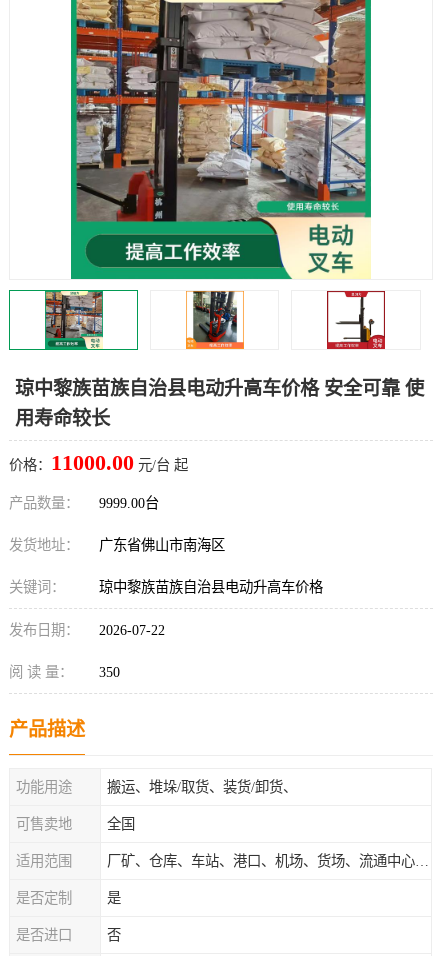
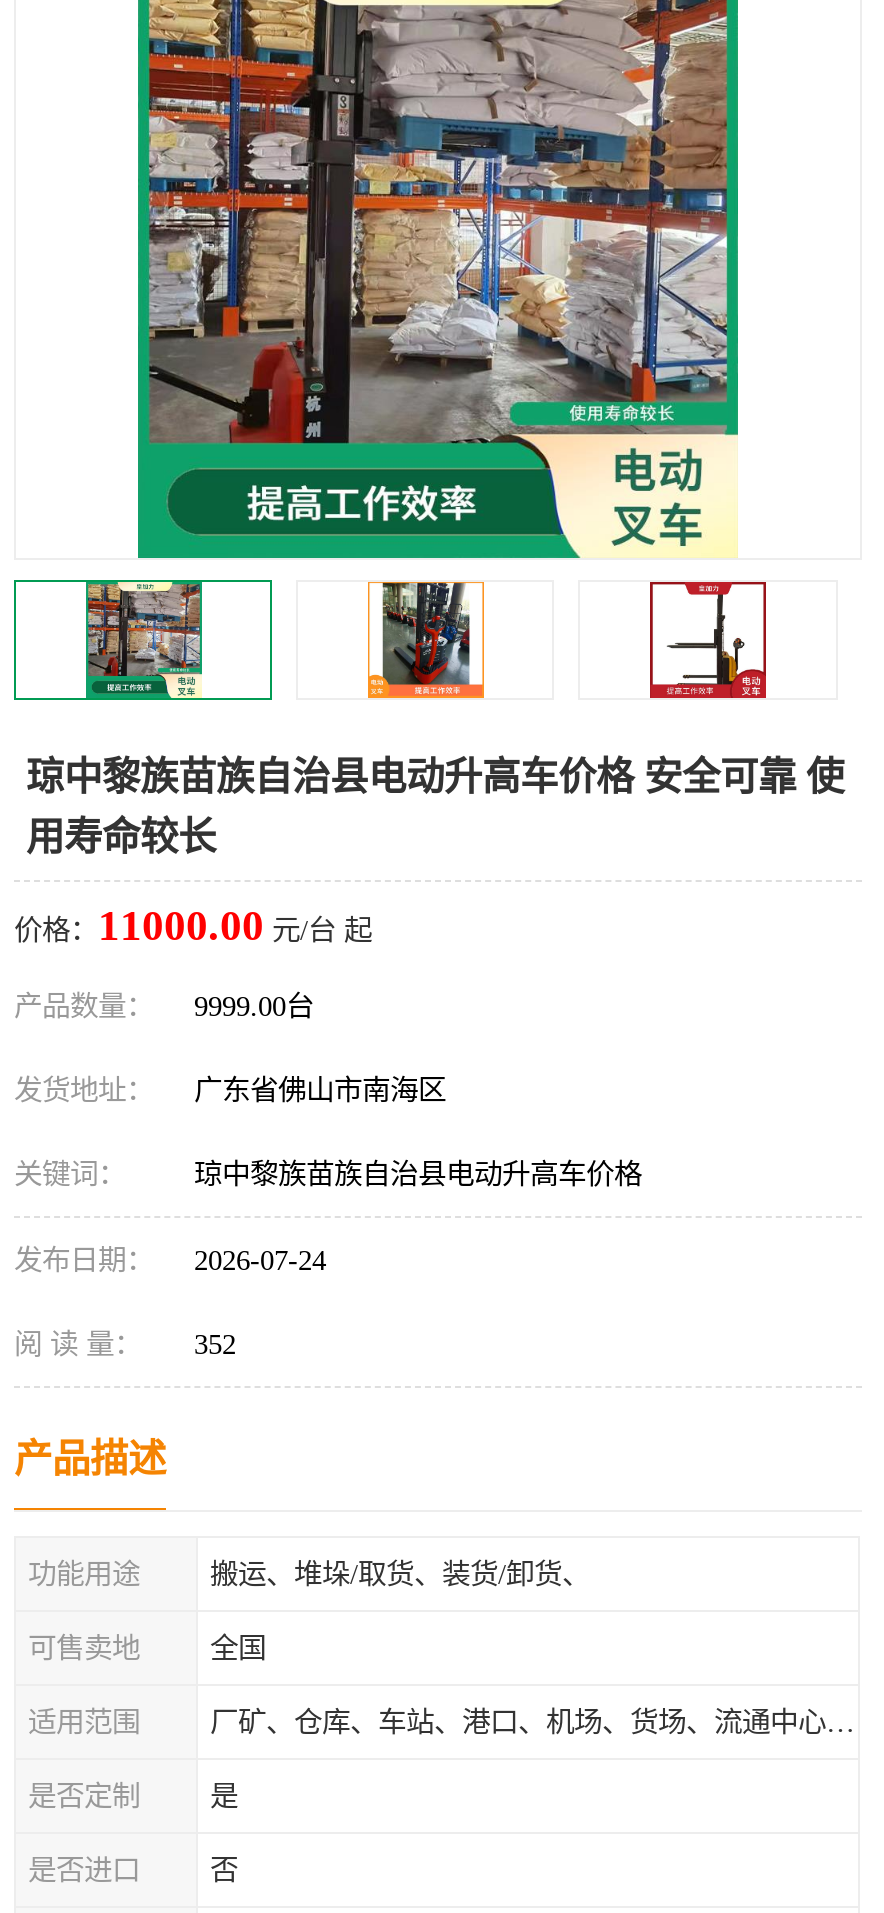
[9,622,165,638] 发布日期： 2026-07-22 -> [14,1244,326,1276] 发布日期： 2026-07-24
[9,664,120,680] 阅 读 量： 350 -> [14,1328,236,1360] 阅 读 量： 352

